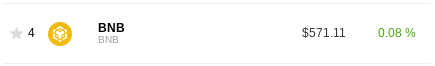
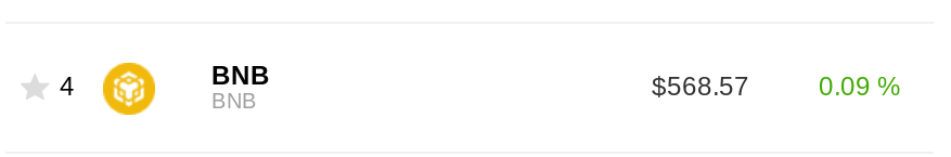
[302,26,346,40] $571.11 -> [652,72,749,102] $568.57
[378,26,416,40] 0.08 % -> [819,72,901,102] 0.09 %

